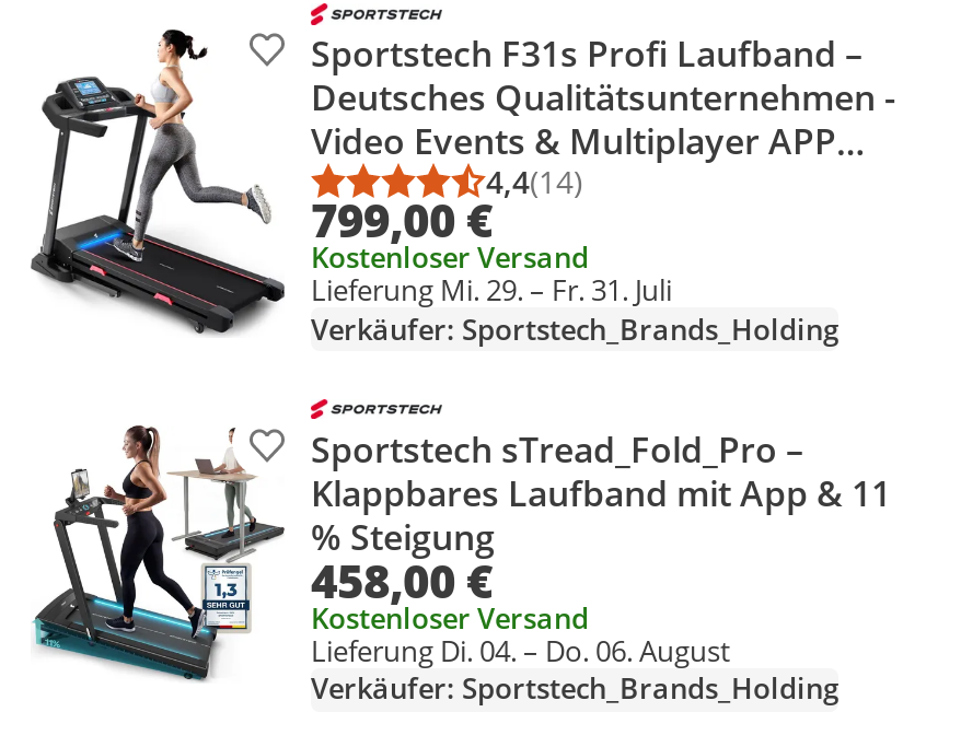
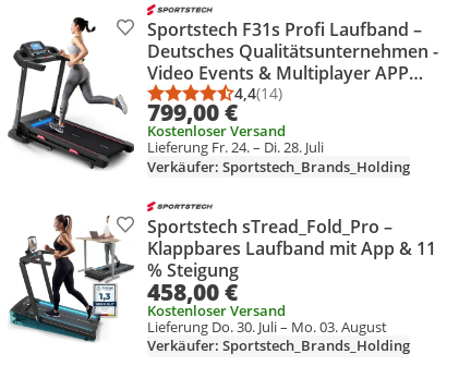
[311,271,672,311] Lieferung Mi. 29. – Fr. 31. Juli -> [147,138,324,157] Lieferung Fr. 24. – Di. 28. Juli
[311,630,731,670] Lieferung Di. 04. – Do. 06. August -> [147,317,387,336] Lieferung Do. 30. Juli – Mo. 03. August

